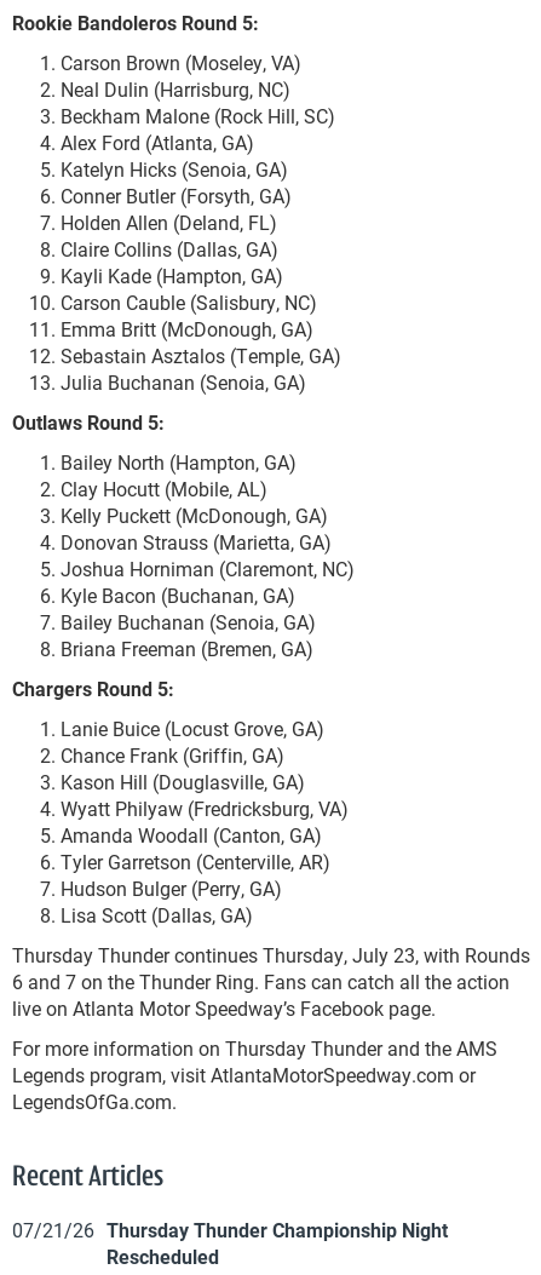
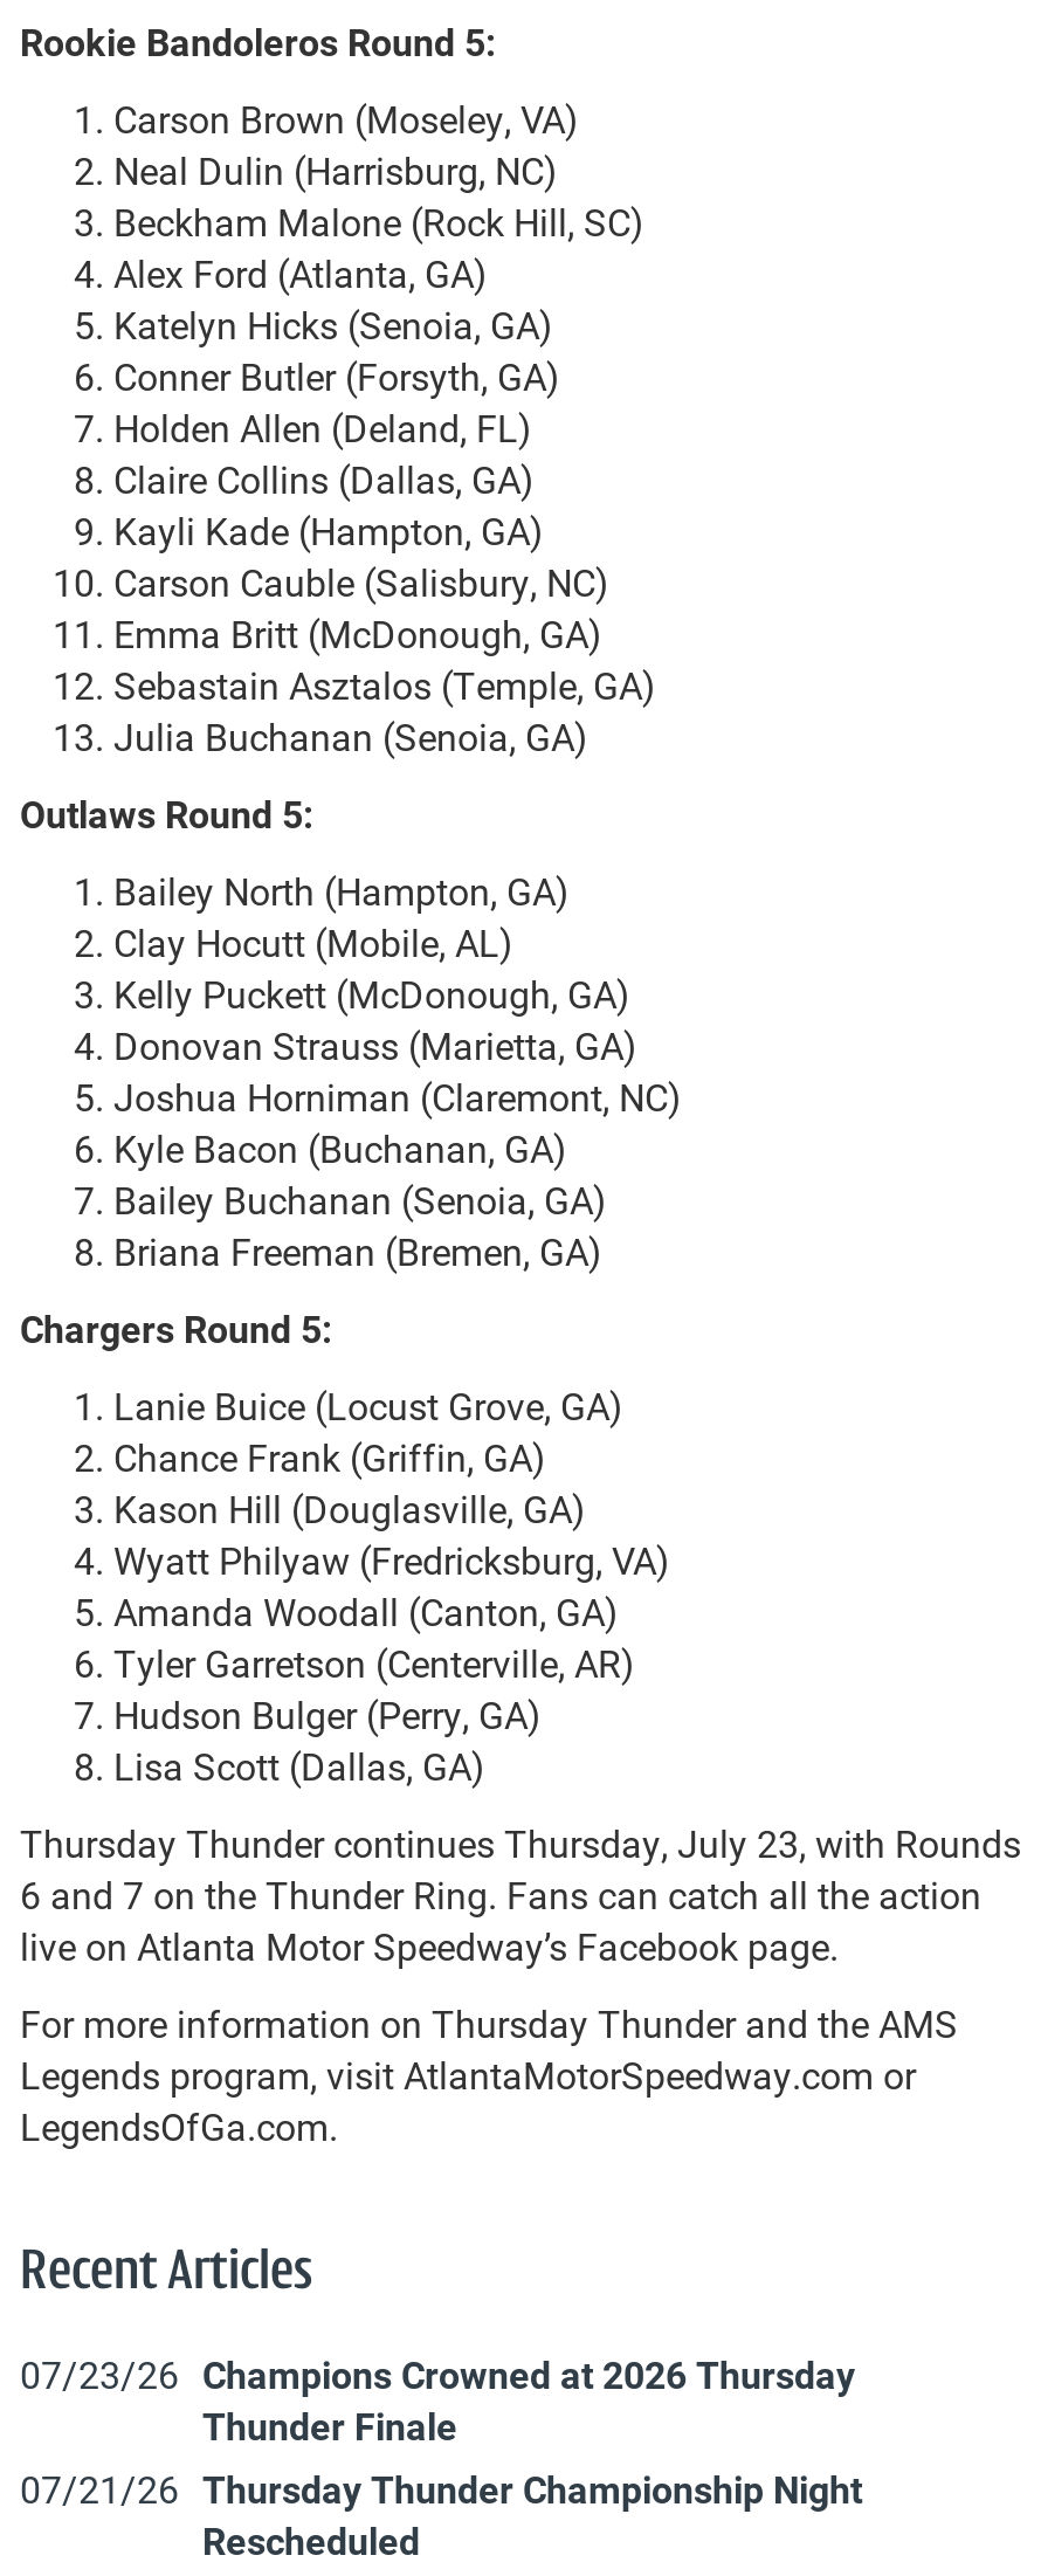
none -> [20,2350,855,2451] 07/23/26 Champions Crowned at 2026 Thursday | Thunder Finale

